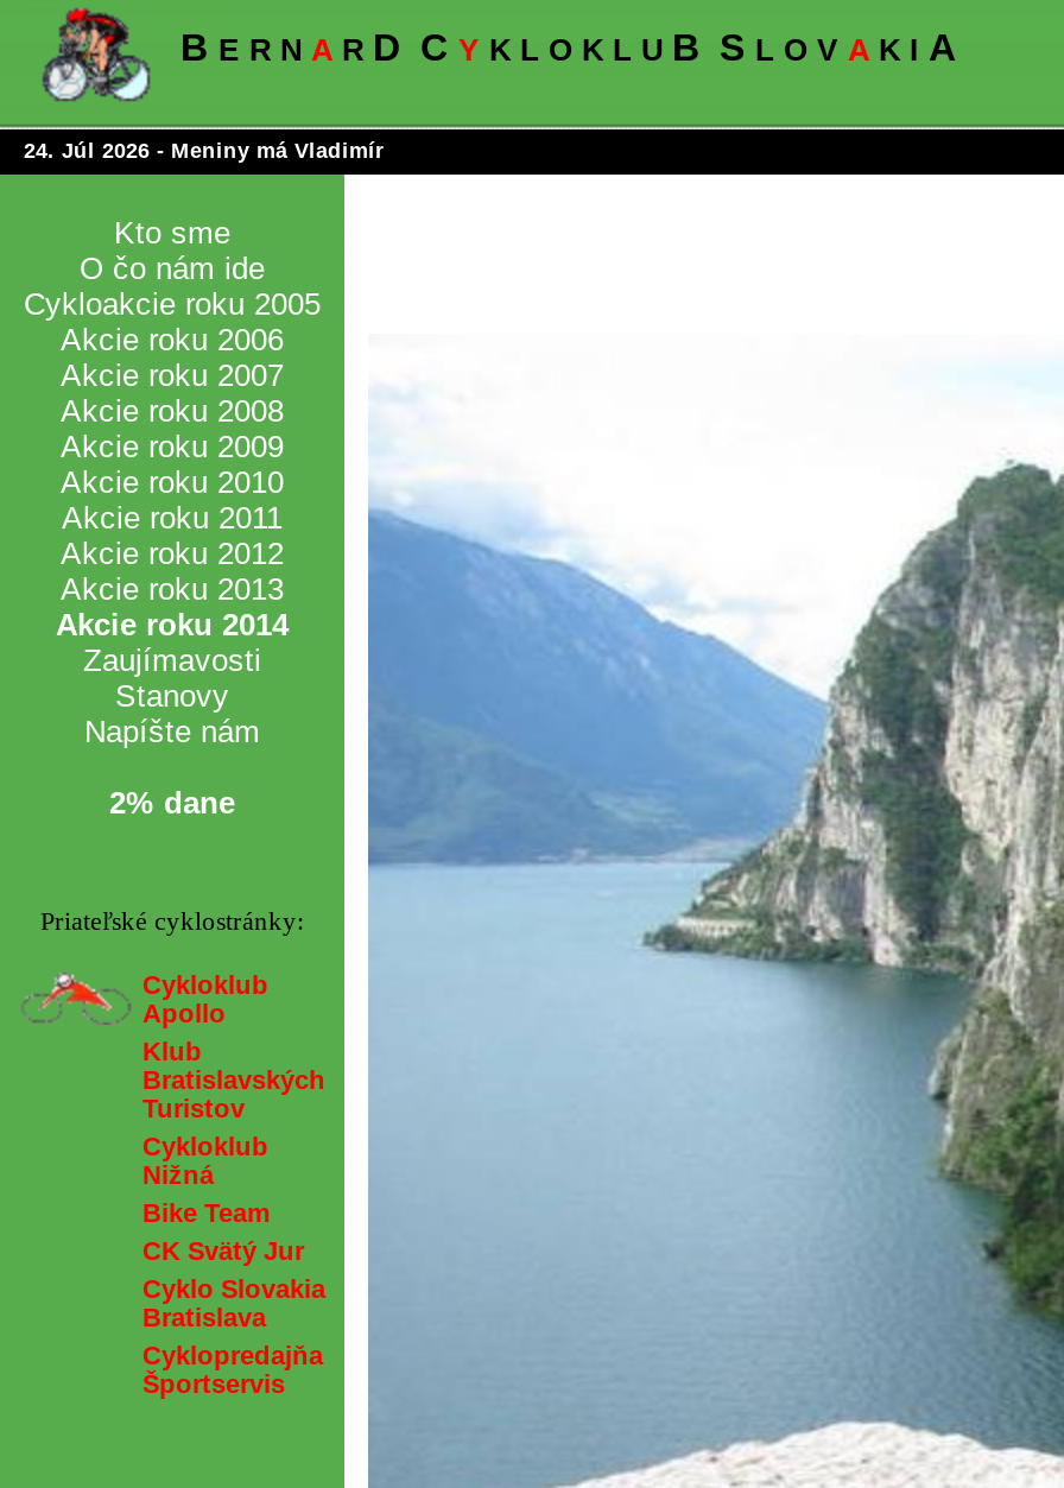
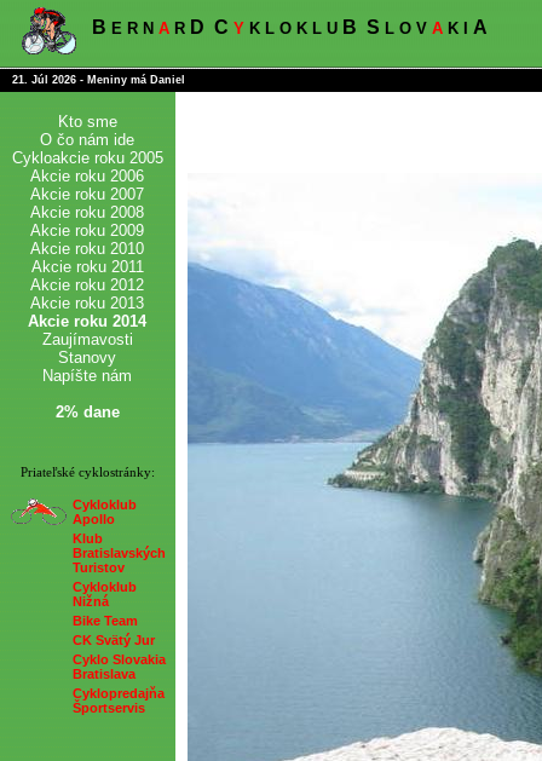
[24,139,385,163] 24. Júl 2026 - Meniny má Vladimír -> [12,74,185,86] 21. Júl 2026 - Meniny má Daniel

